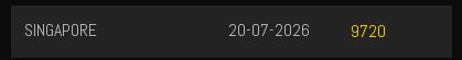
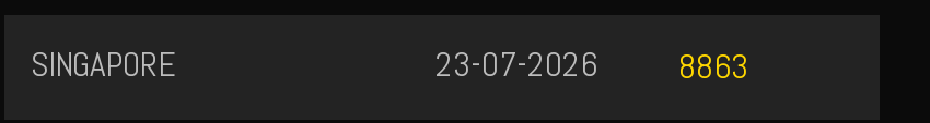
[228,20,310,42] 20-07-2026 -> [435,44,597,87] 23-07-2026
[351,20,386,42] 9720 -> [678,45,748,88] 8863

